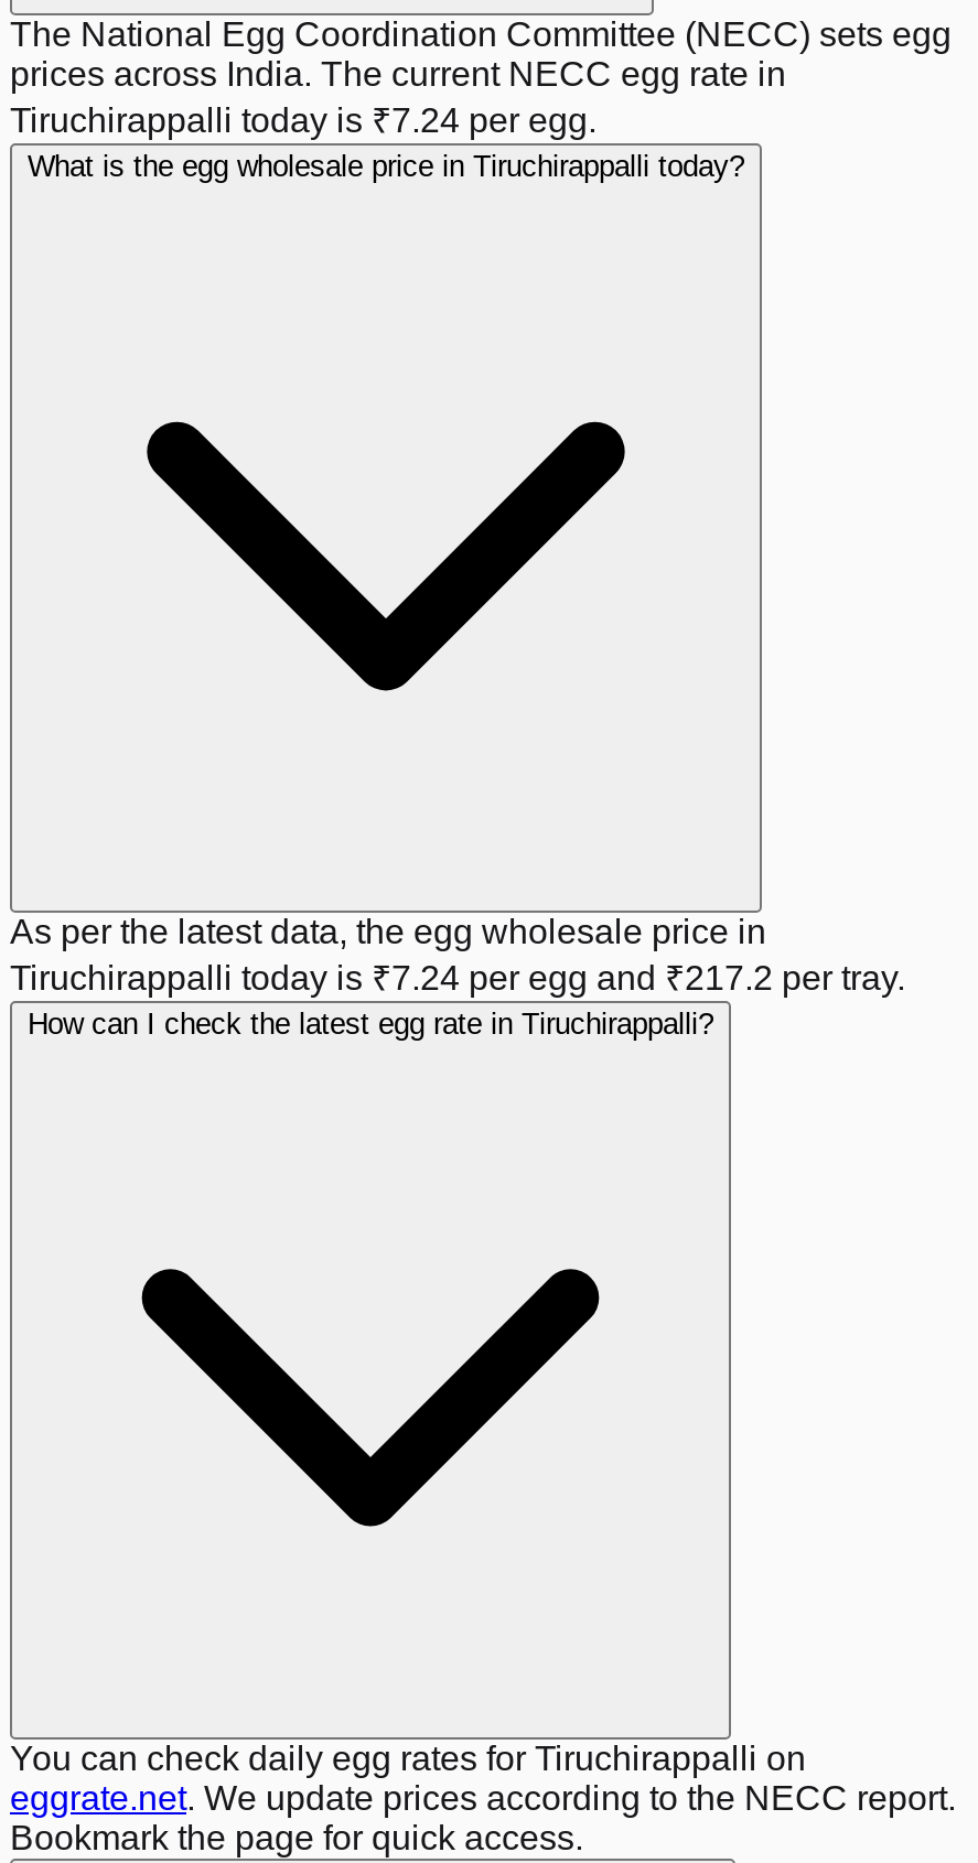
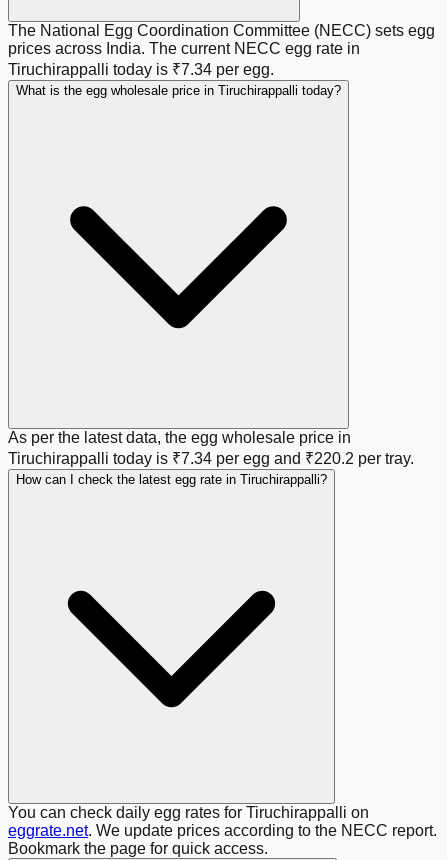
[10,102,597,140] Tiruchirappalli today is ₹7.24 per egg. -> [8,61,274,78] Tiruchirappalli today is ₹7.34 per egg.
[10,960,905,997] Tiruchirappalli today is ₹7.24 per egg and ₹217.2 per tray. -> [8,450,414,467] Tiruchirappalli today is ₹7.34 per egg and ₹220.2 per tray.

